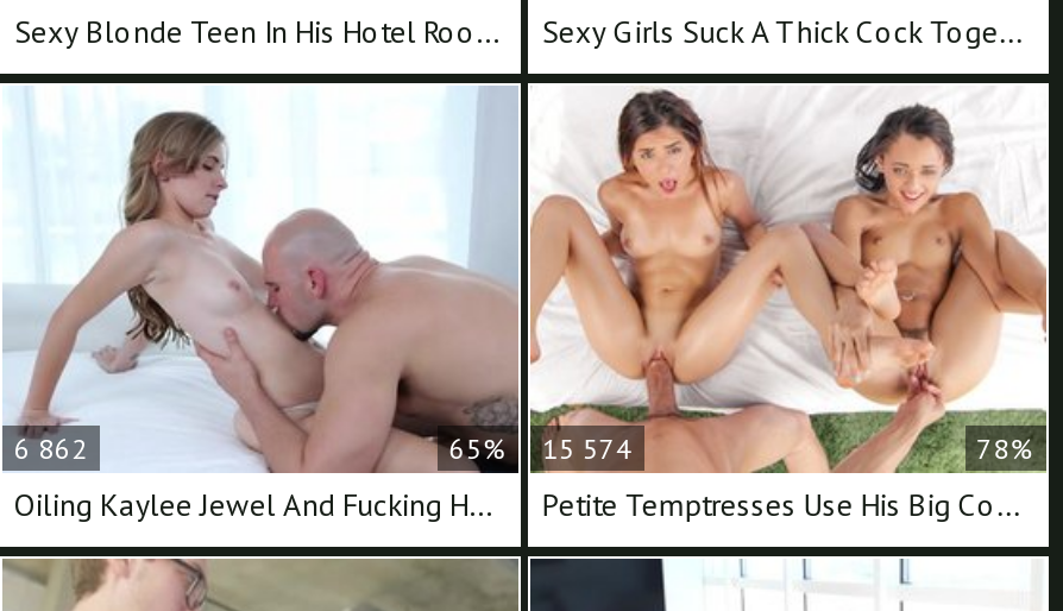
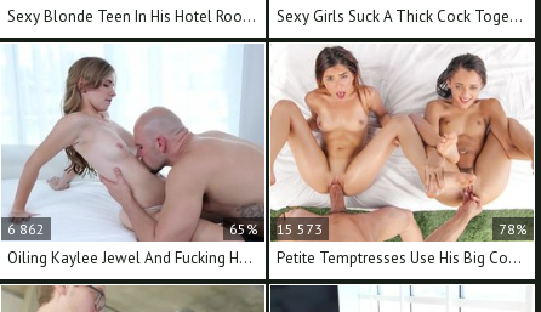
[449,431,632,466] 65% 15 574 -> [229,220,322,238] 65% 15 573

